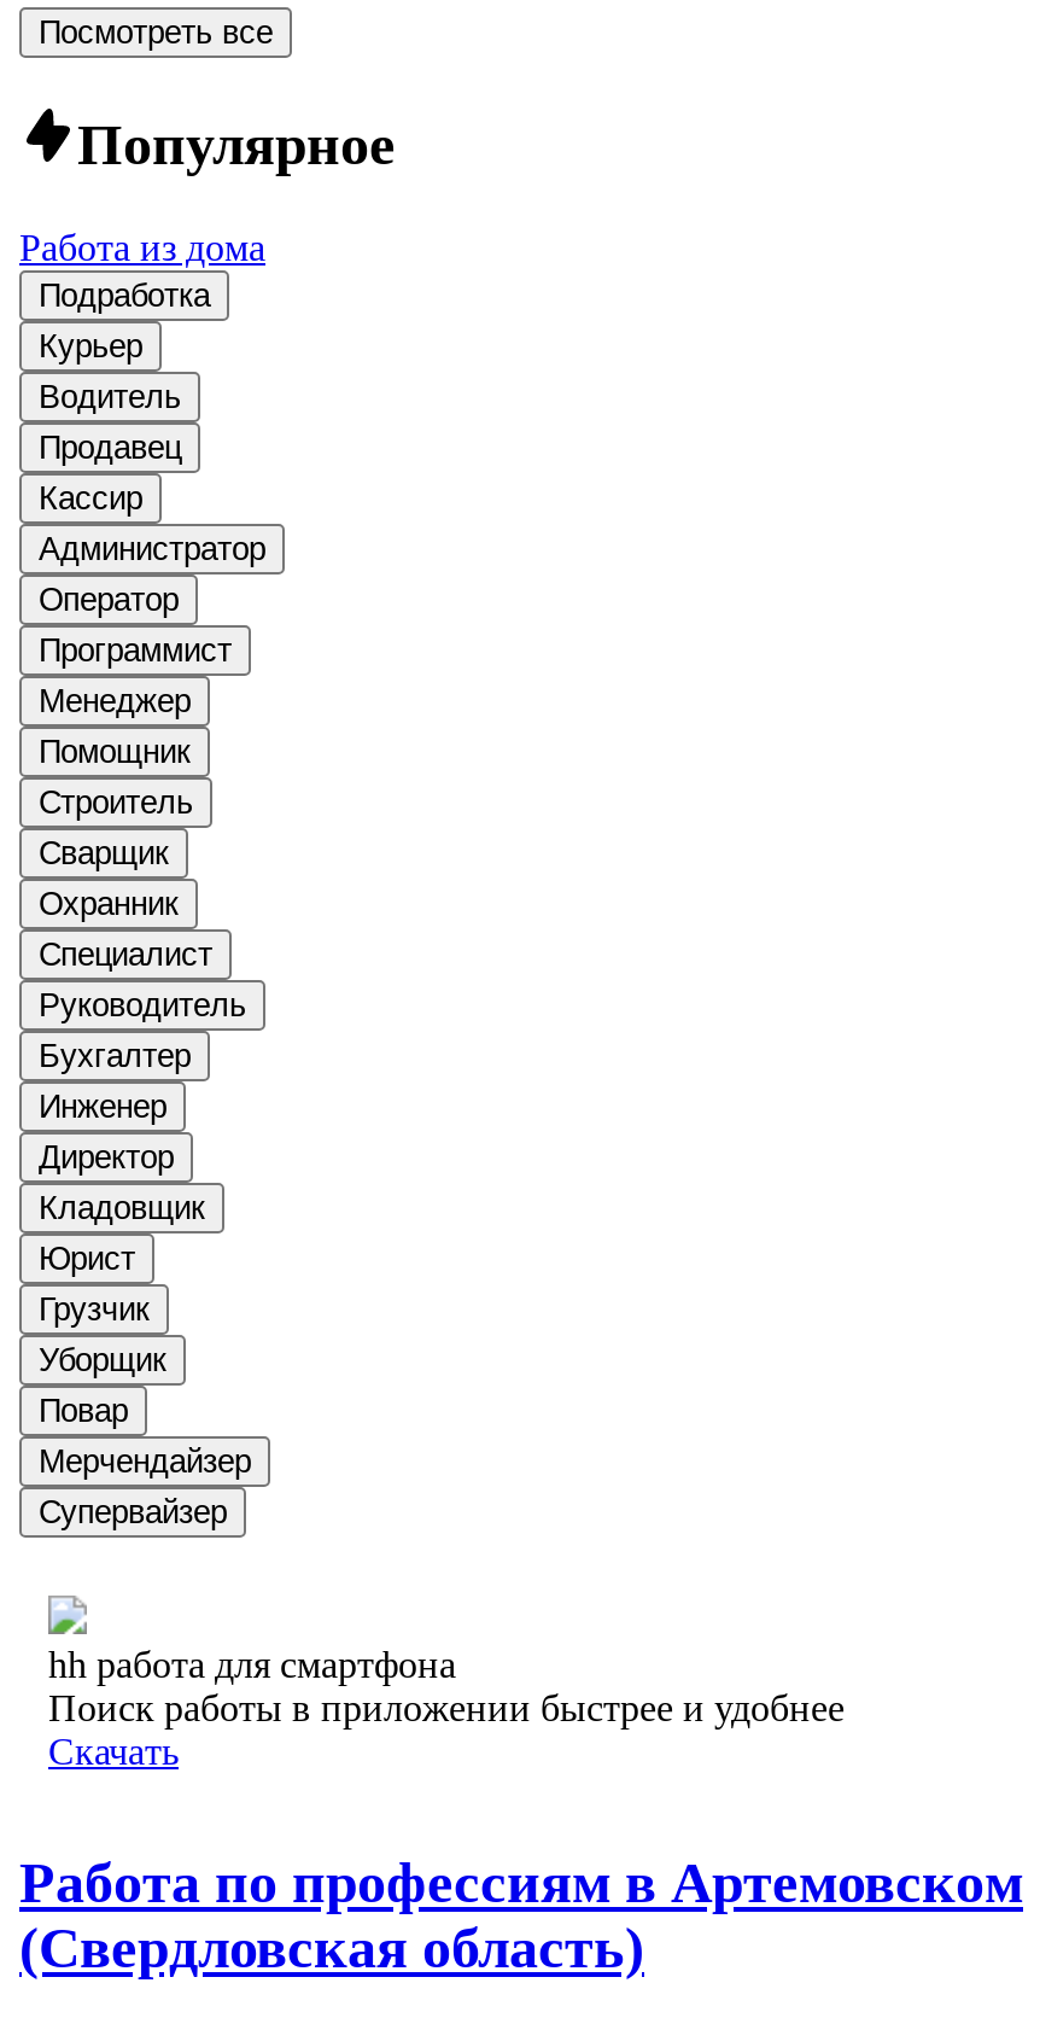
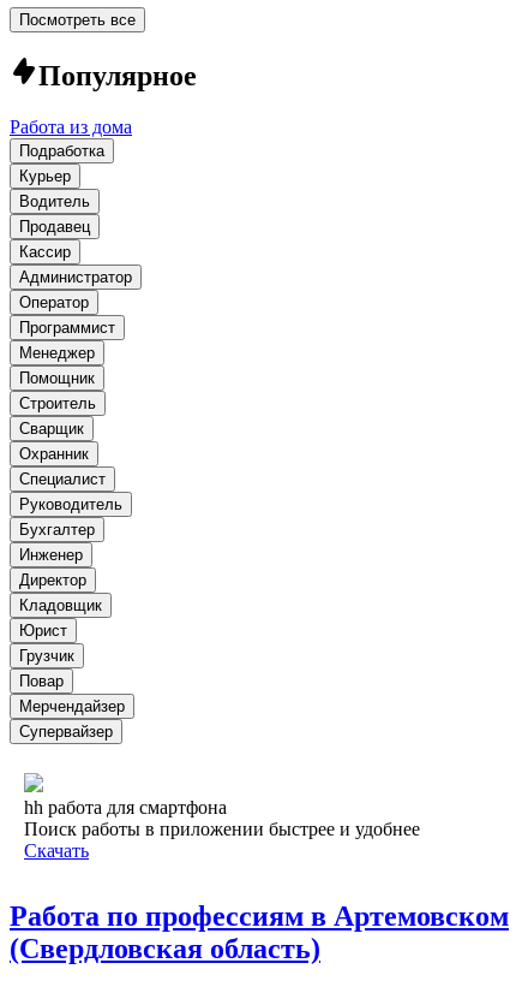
[39,1341,166,1378] Уборщик -> none

